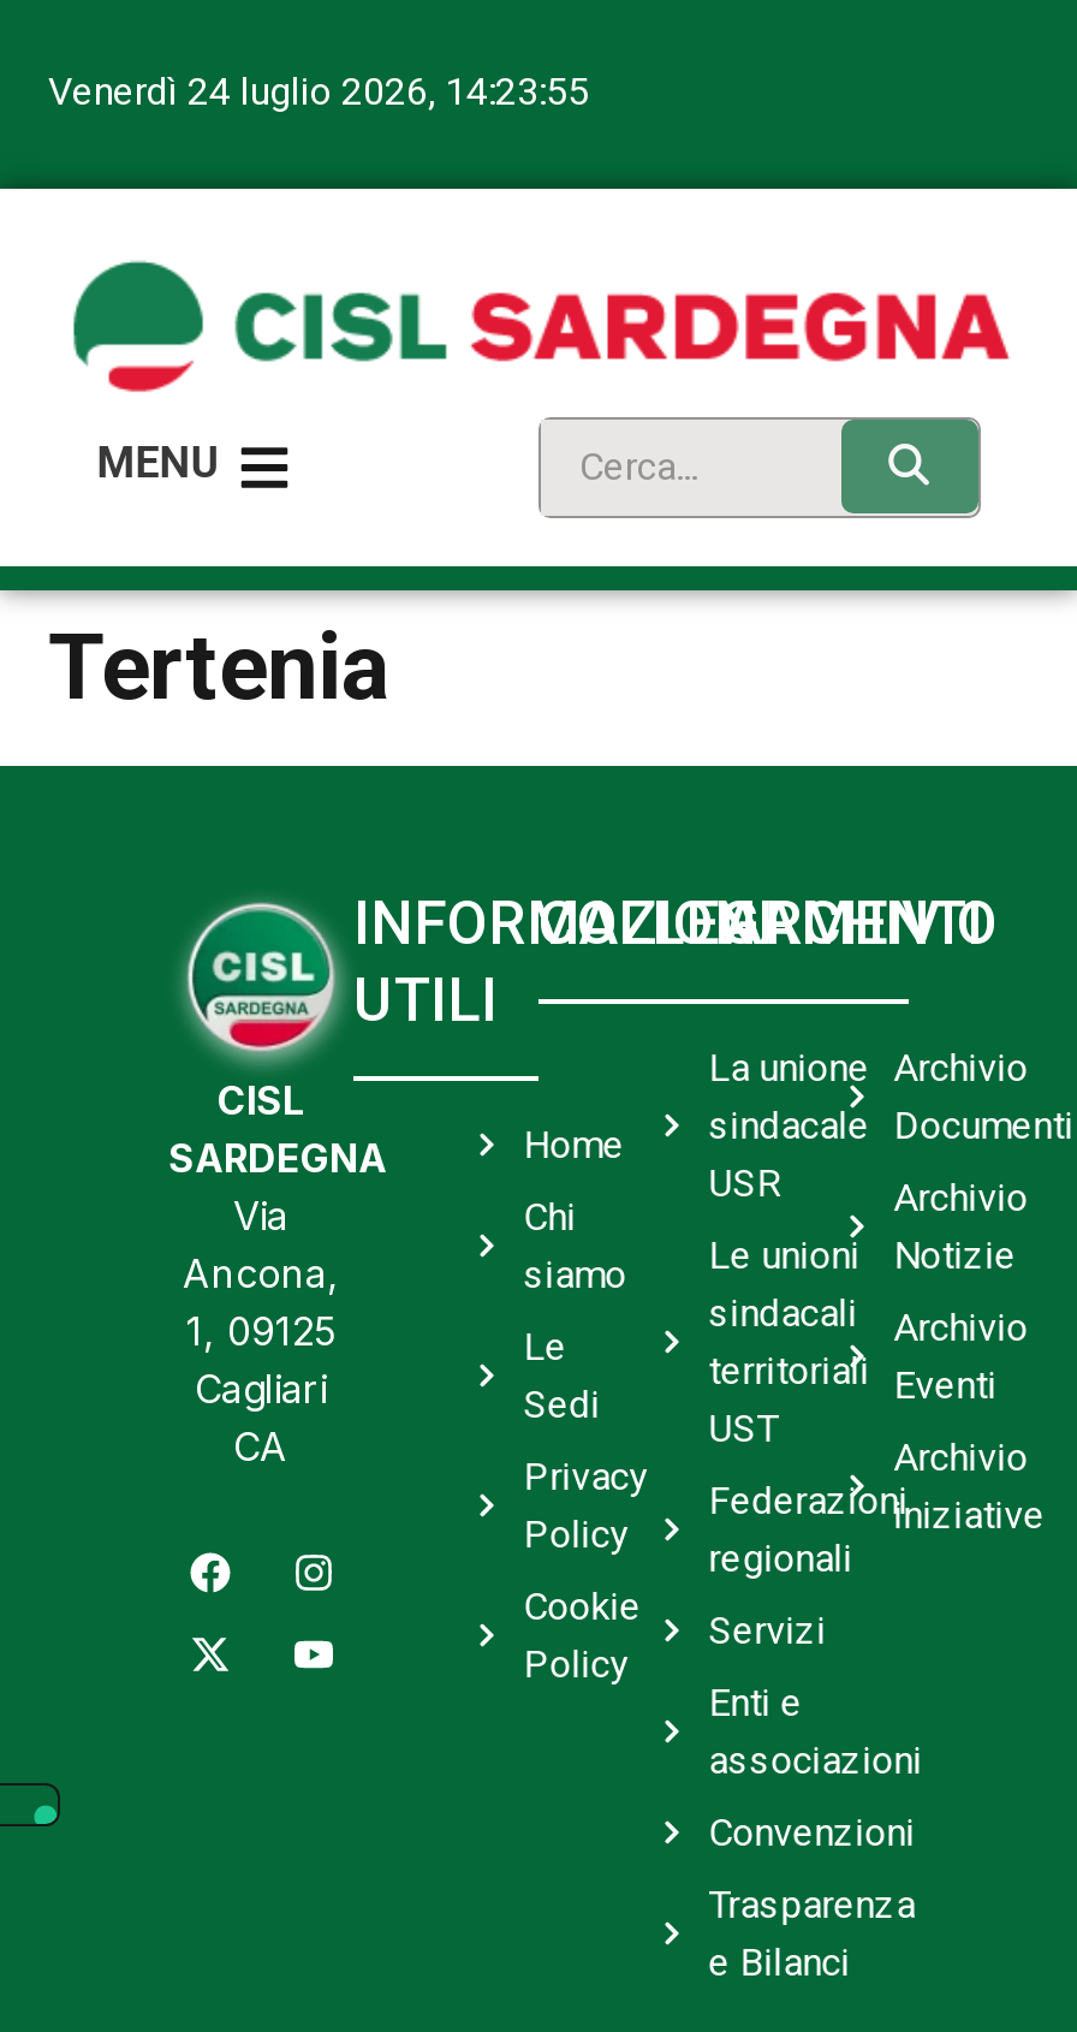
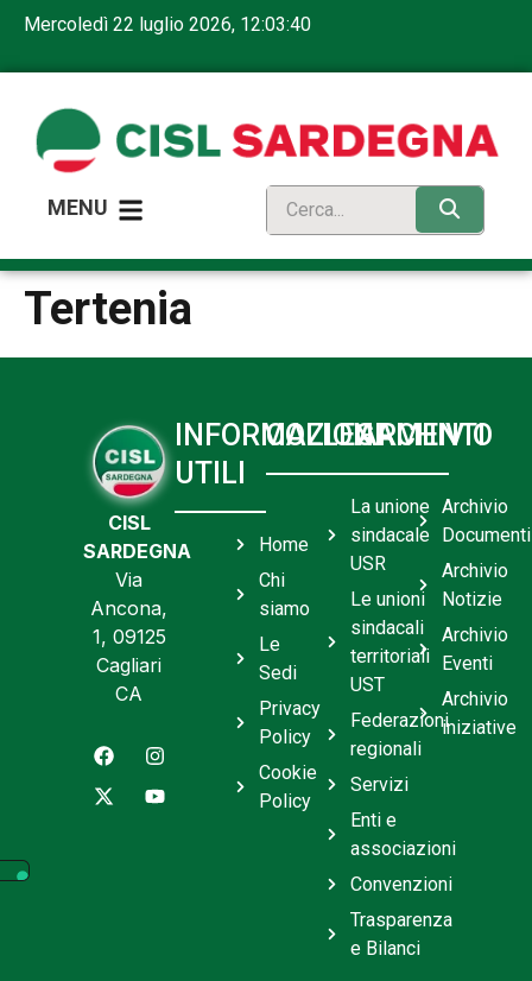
[48,69,589,114] Venerdì 24 luglio 2026, 14:23:55 -> [24,13,311,36] Mercoledì 22 luglio 2026, 12:03:40

